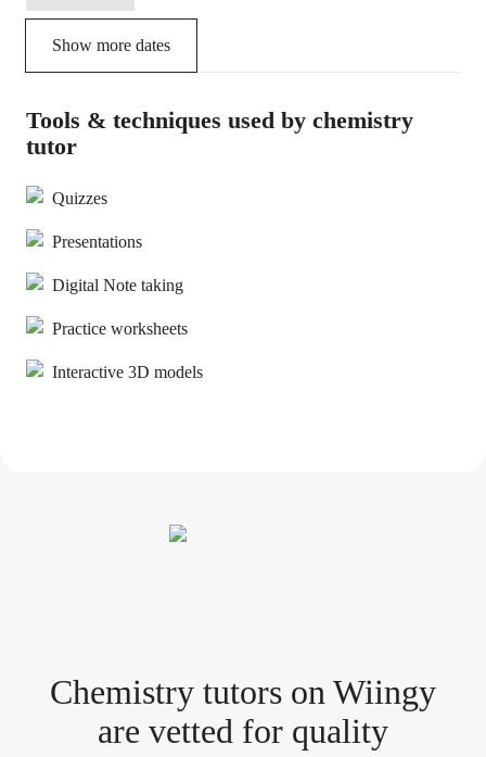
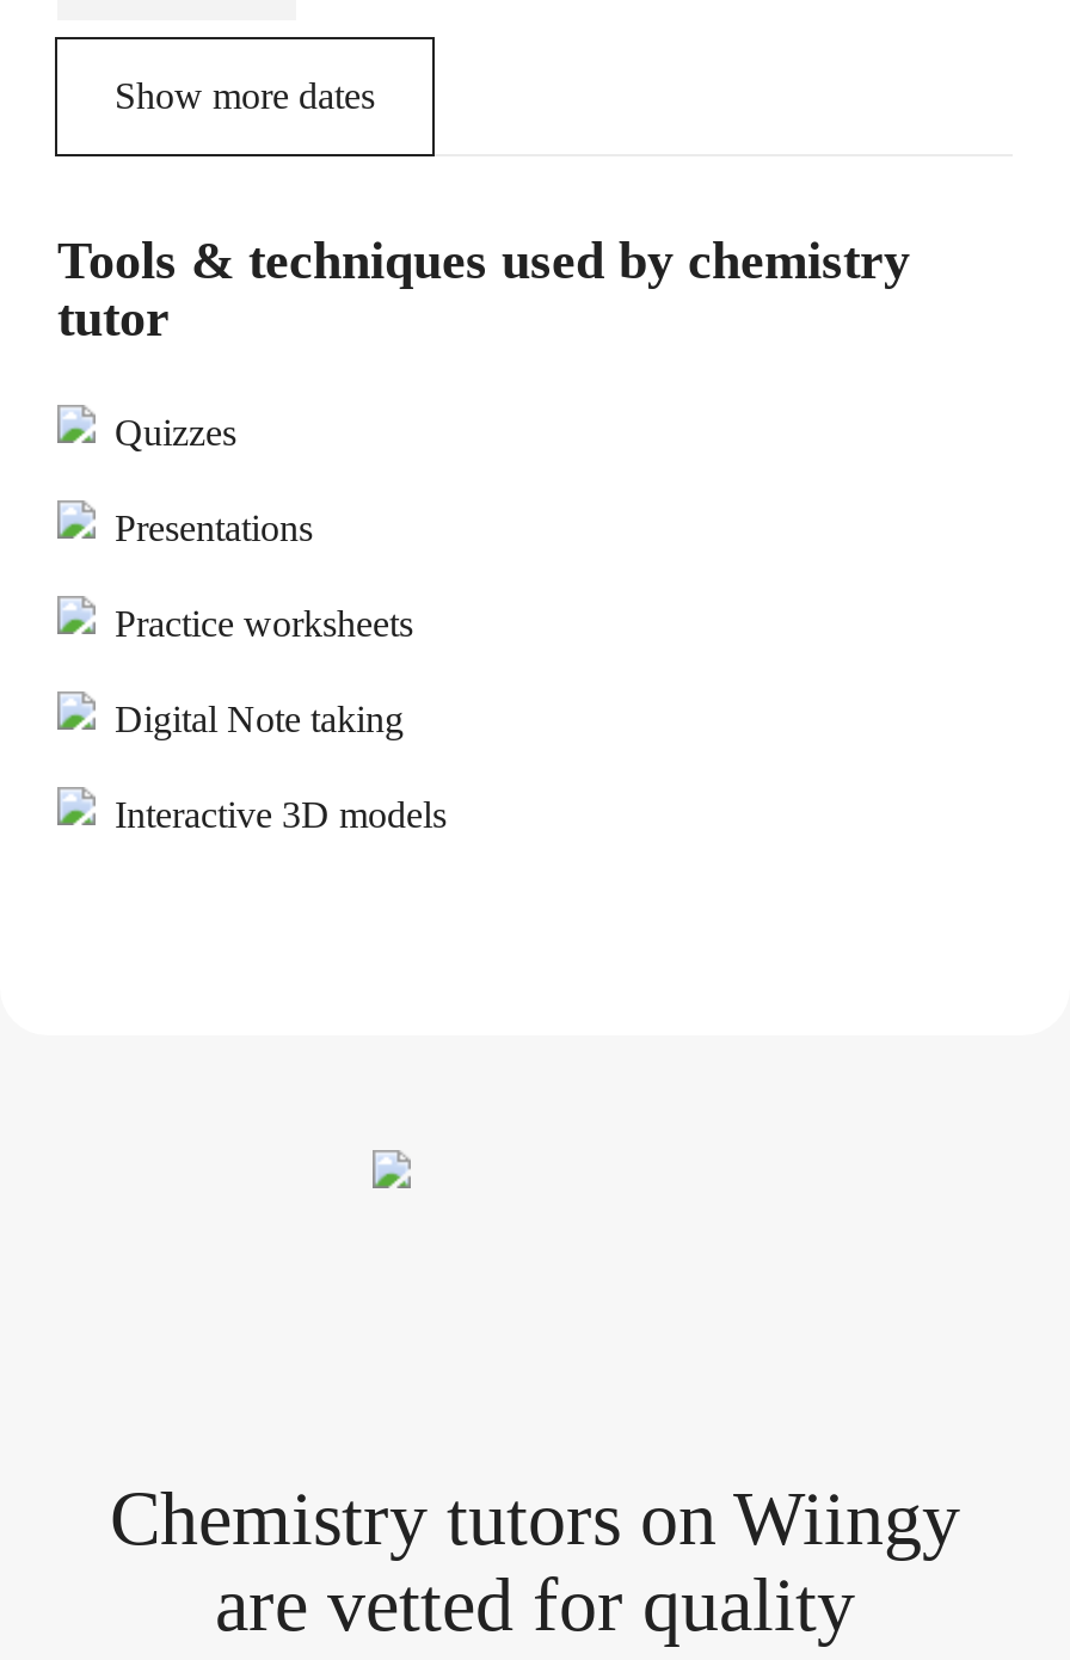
moved [52,276,183,294] -> [115,699,404,739]: Digital Note taking
moved [52,319,188,338] -> [115,603,413,644]: Practice worksheets

